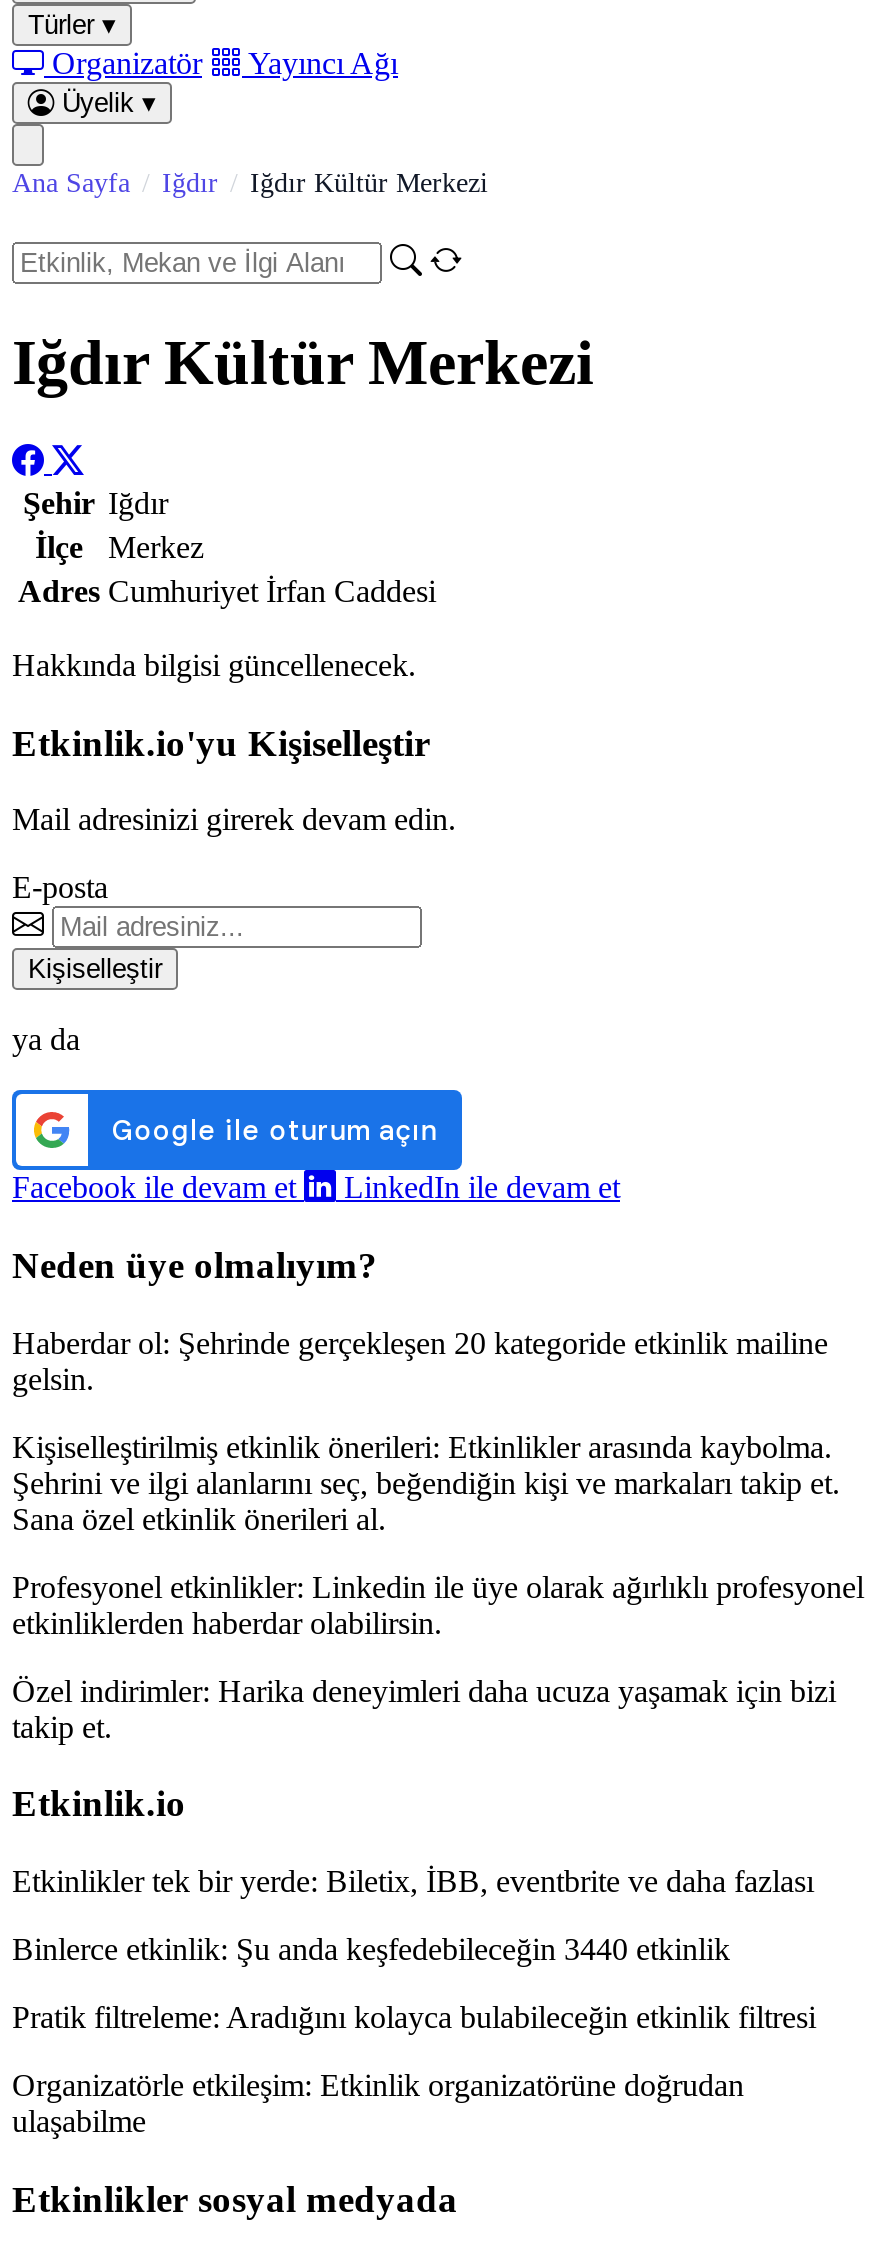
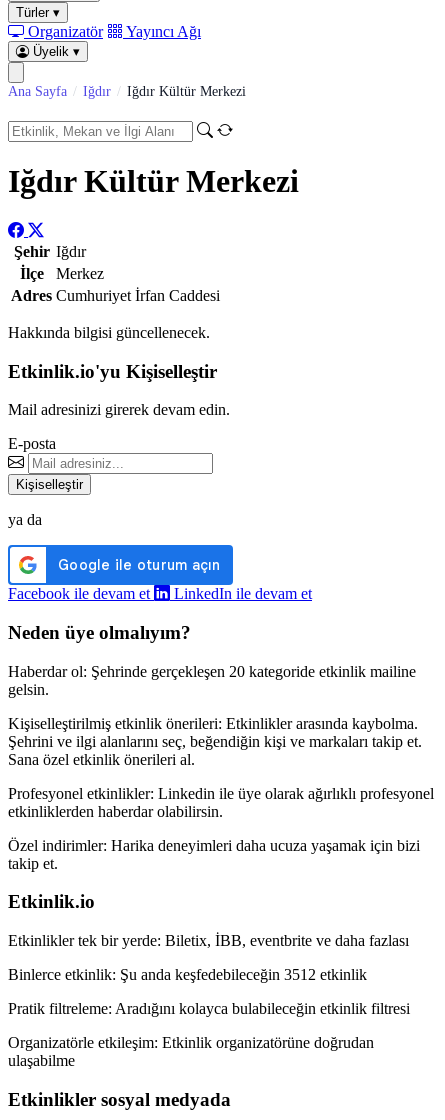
[12,1932,730,1966] Binlerce etkinlik: Şu anda keşfedebileceğin 3440 etkinlik -> [8,966,367,983] Binlerce etkinlik: Şu anda keşfedebileceğin 3512 etkinlik

